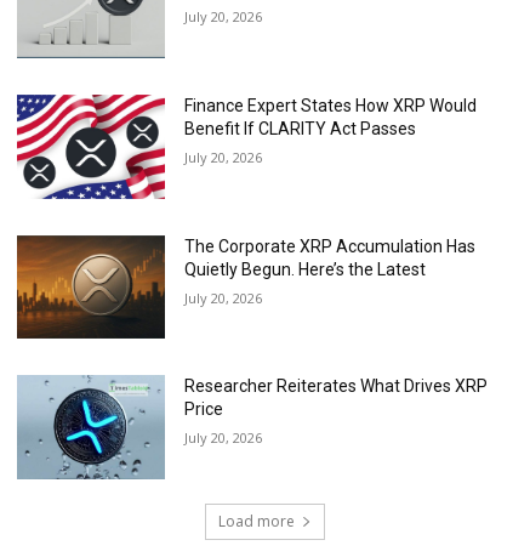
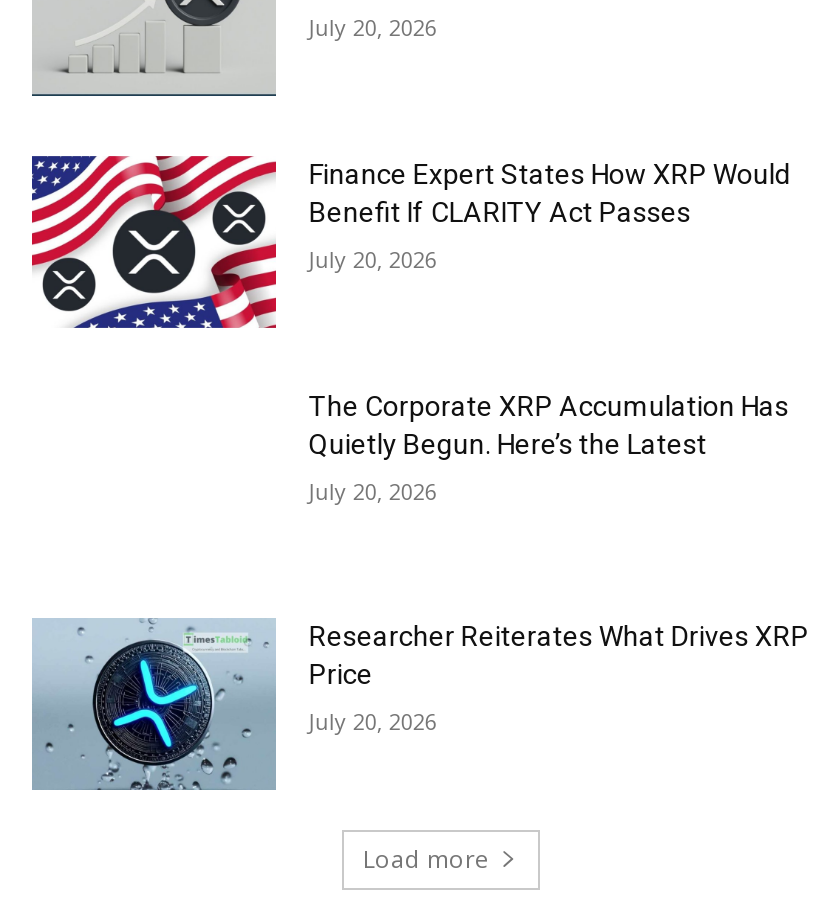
[16,234,166,340] [image] -> none

